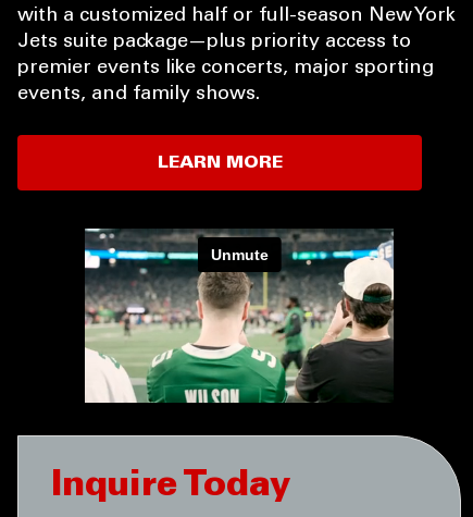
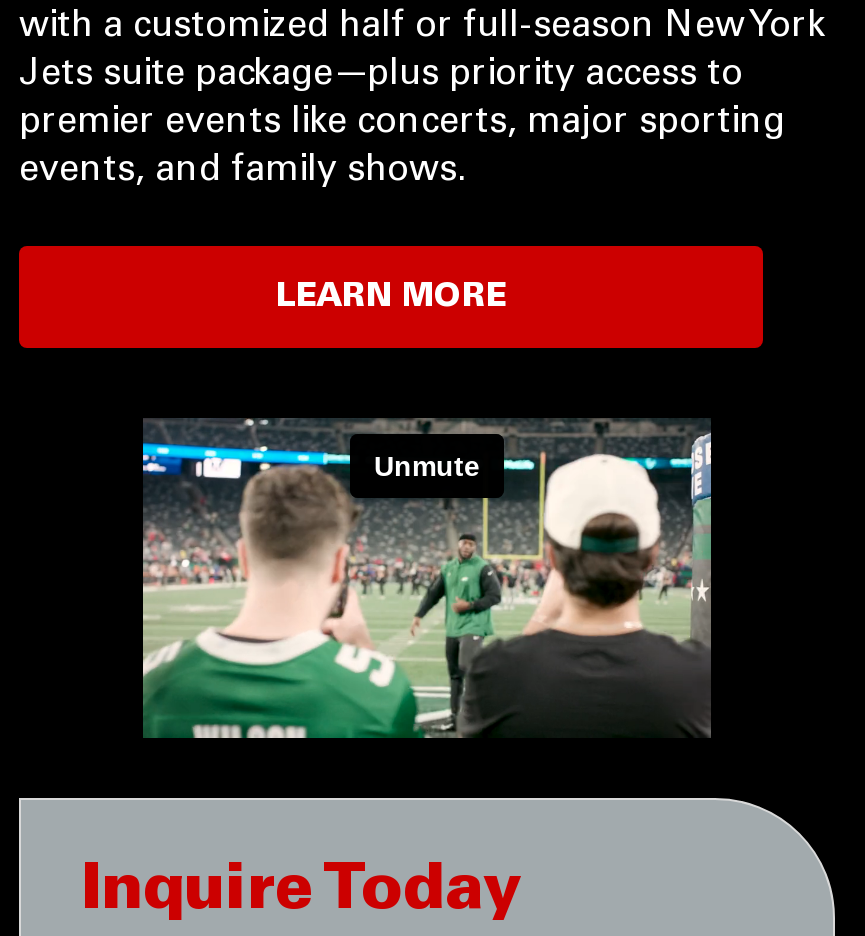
[84,229,395,404] [image] -> [141,418,713,740] [image]

